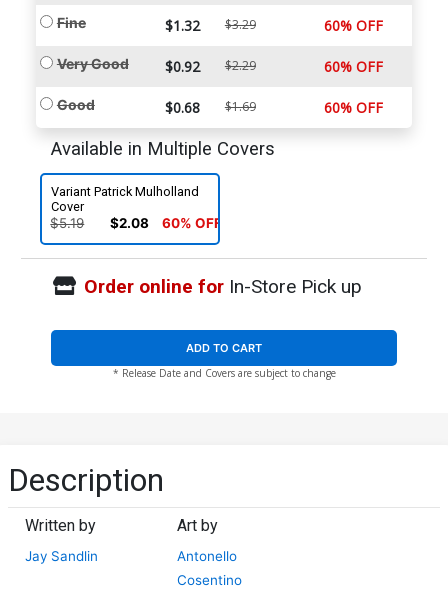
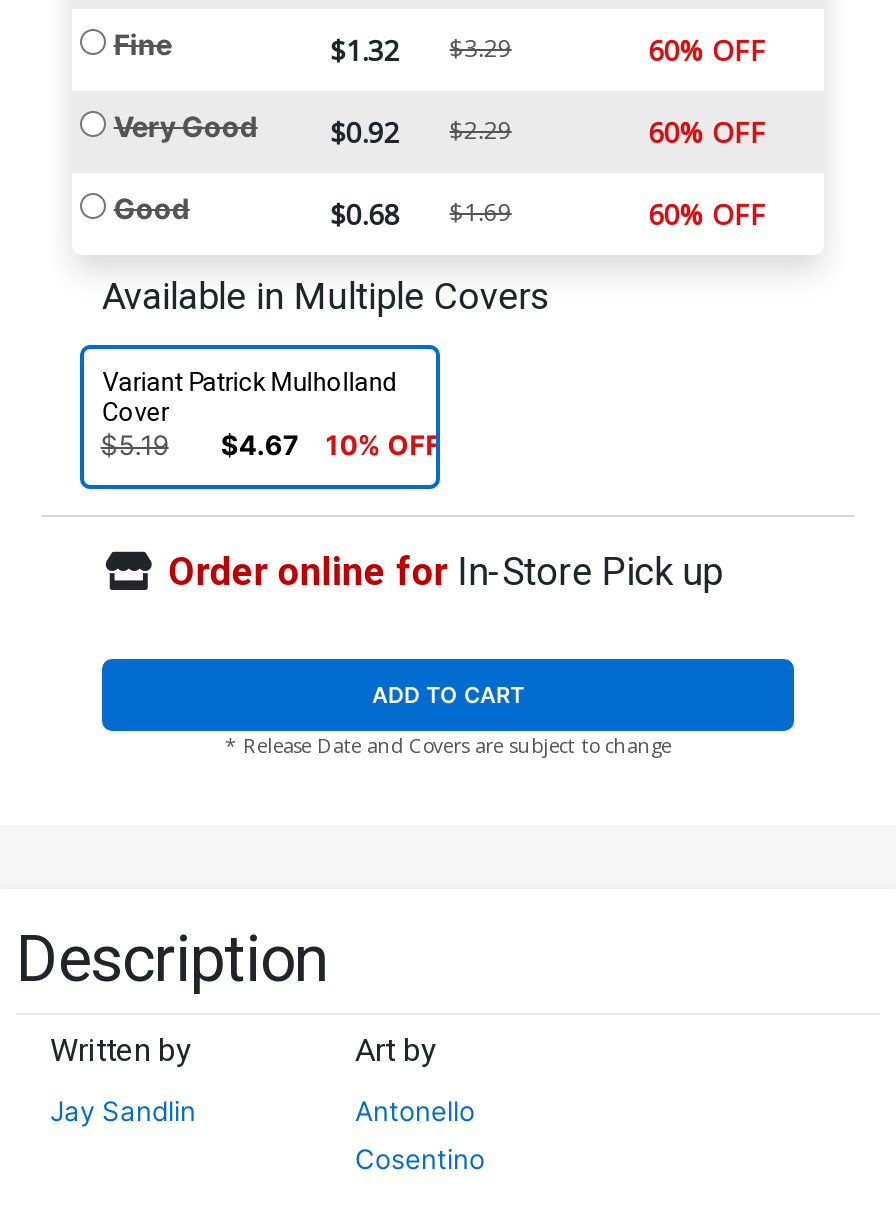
[110,215,149,231] $2.08 -> [221,429,299,461] $4.67
[162,215,222,231] 60% OFF -> [325,429,441,461] 10% OFF

